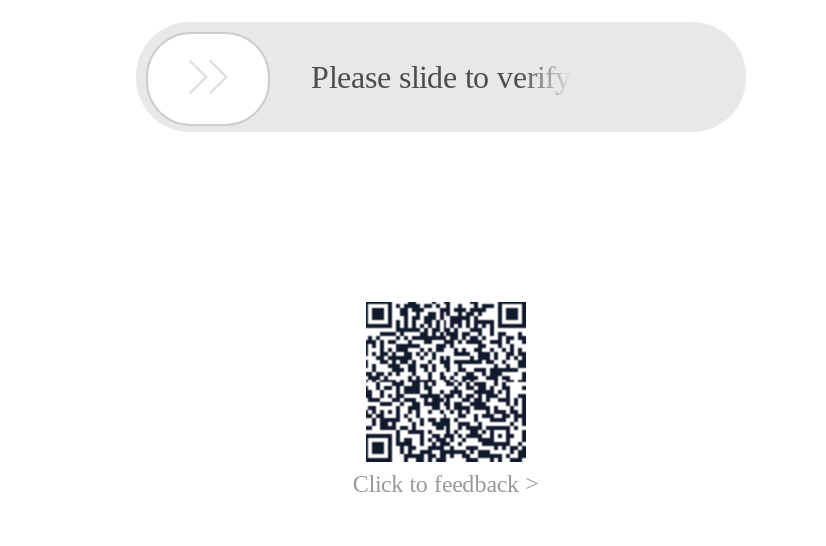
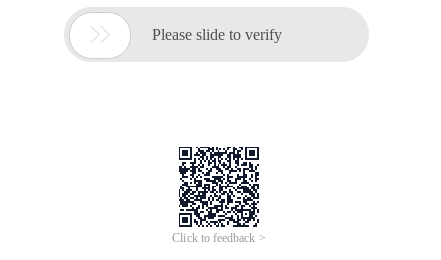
[364,300,528,464] [image] -> [179,146,260,228] [image]

